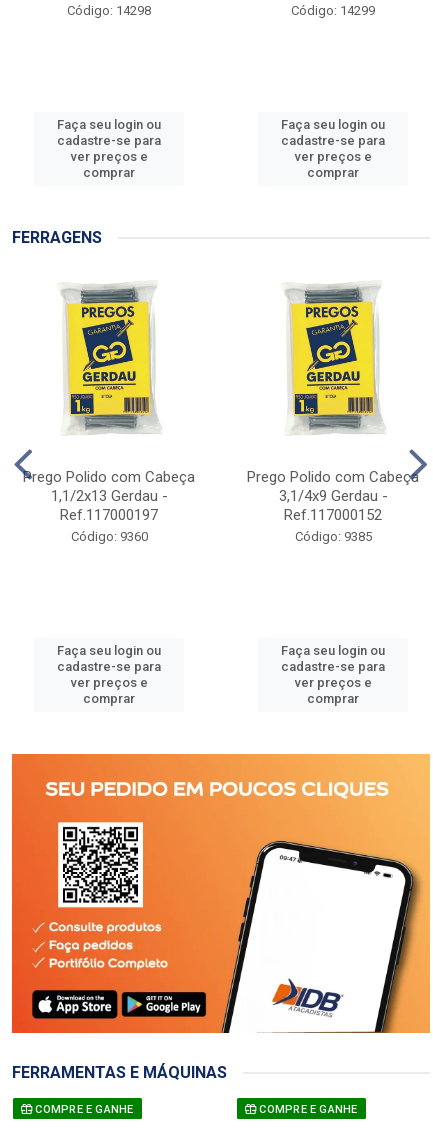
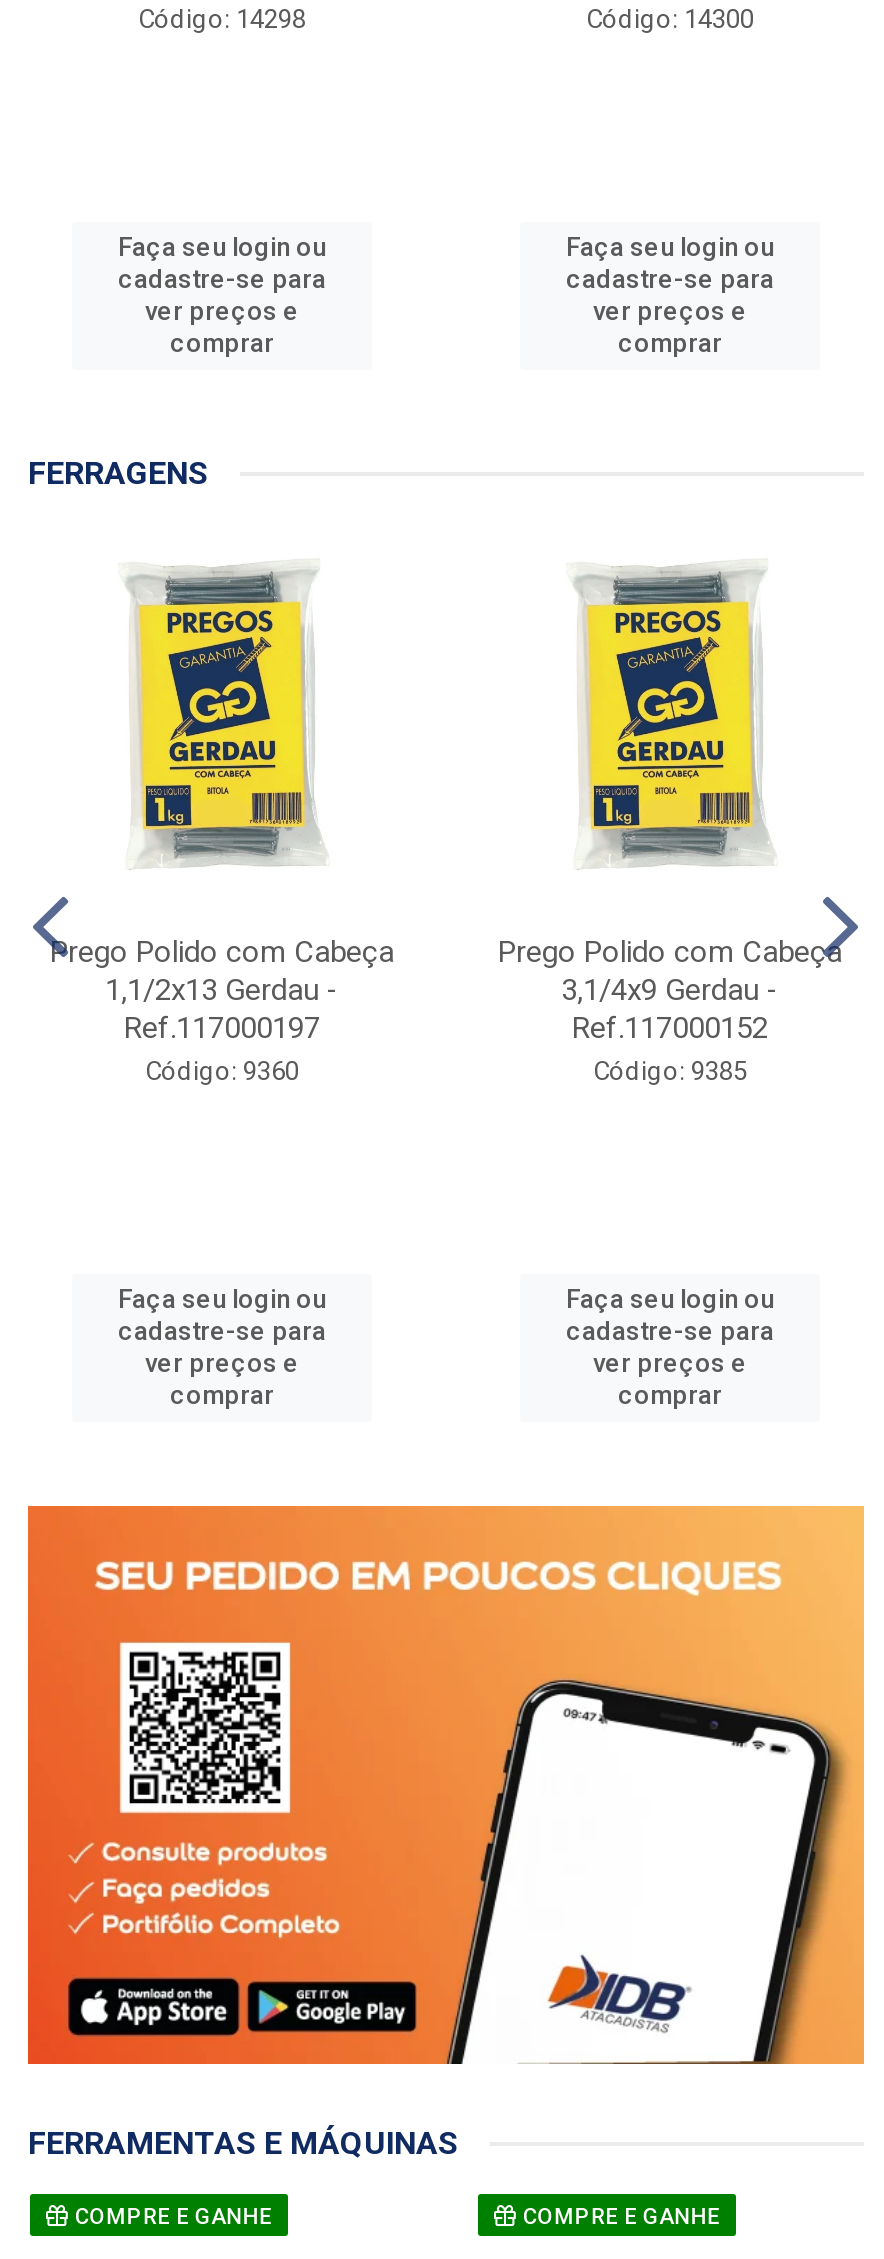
[291,3,375,18] Código: 14299 -> [586,7,754,37] Código: 14300

